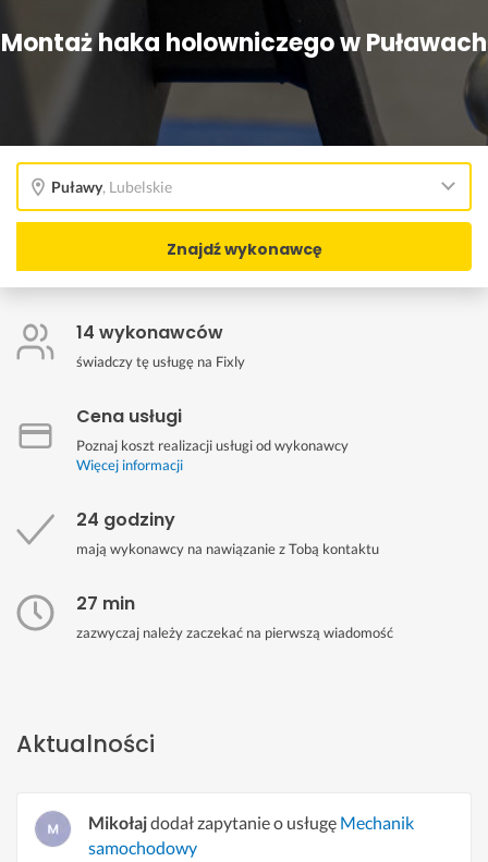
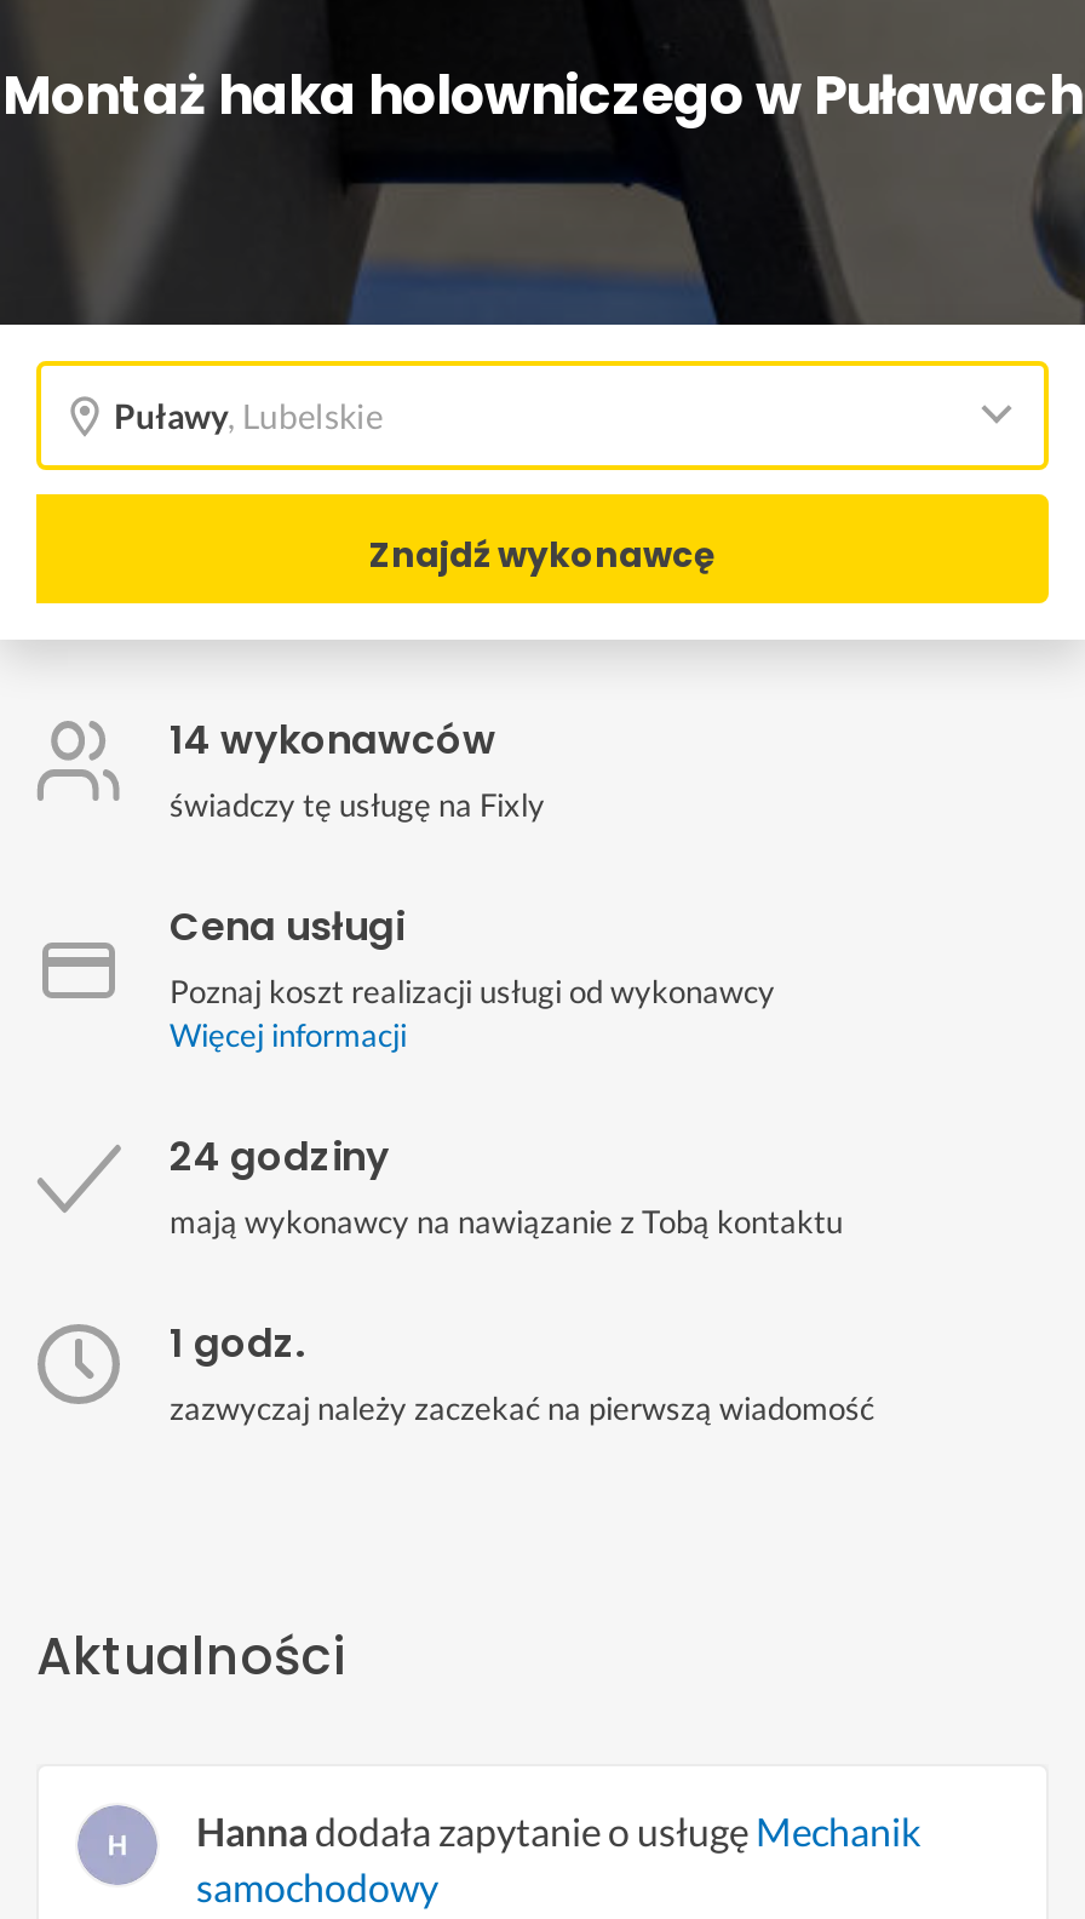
[76,591,135,616] 27 min -> [170,1316,305,1371] 1 godz.
[88,812,414,833] Mikołaj dodał zapytanie o usługę Mechanik -> [196,1808,920,1854] Hanna dodała zapytanie o usługę Mechanik

